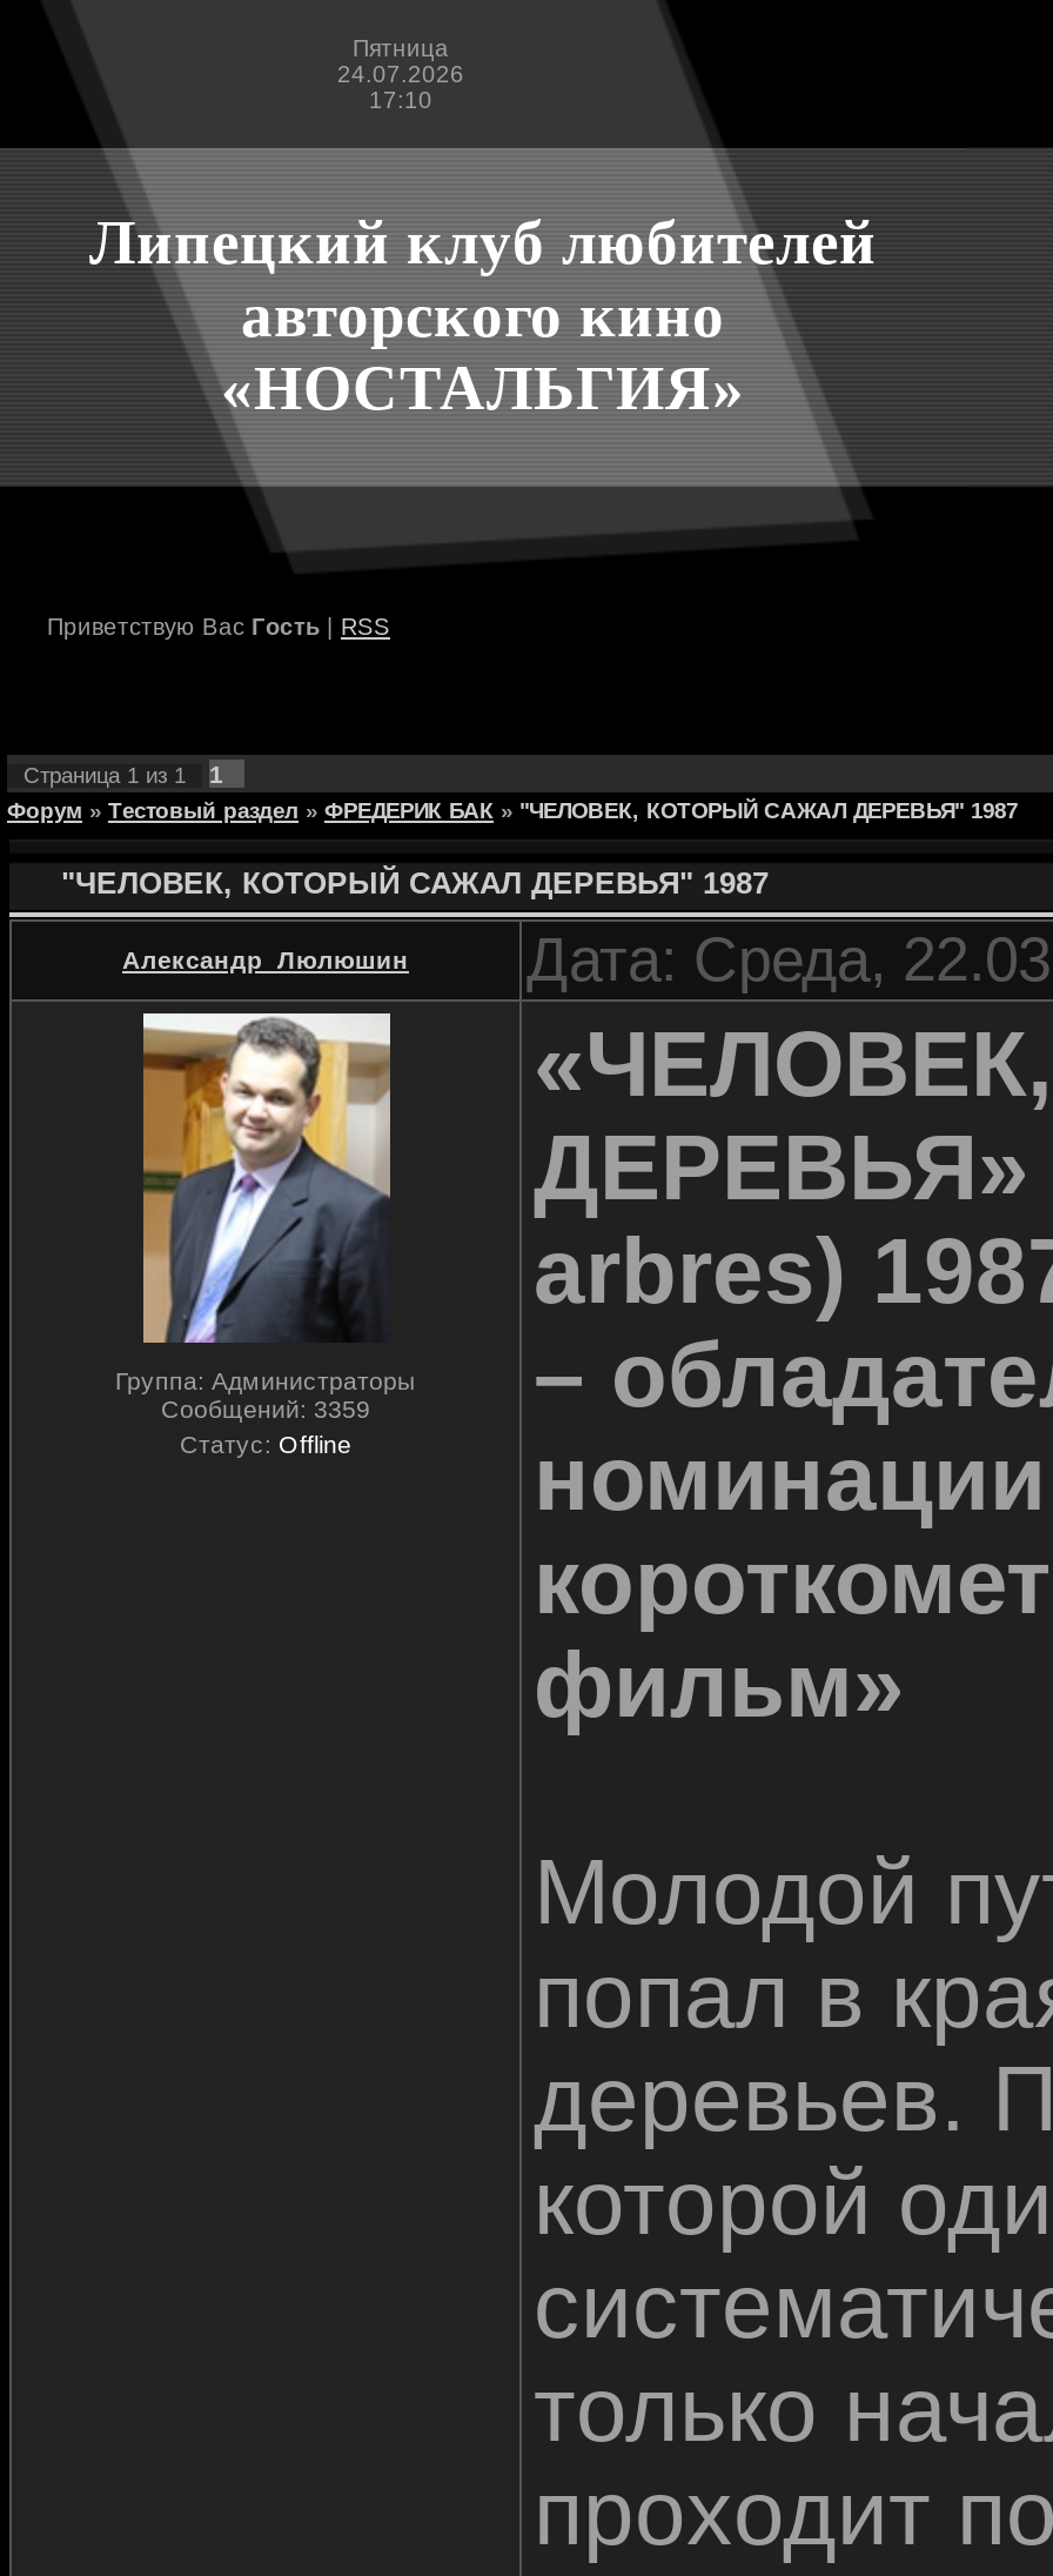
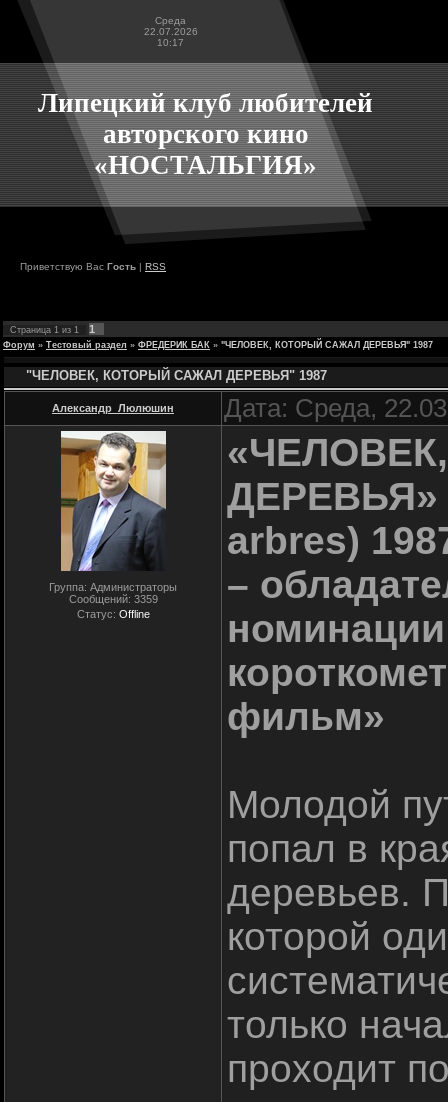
[337,35,464,113] Пятница | 24.07.2026 | 17:10 -> [143,15,197,48] Среда | 22.07.2026 | 10:17

